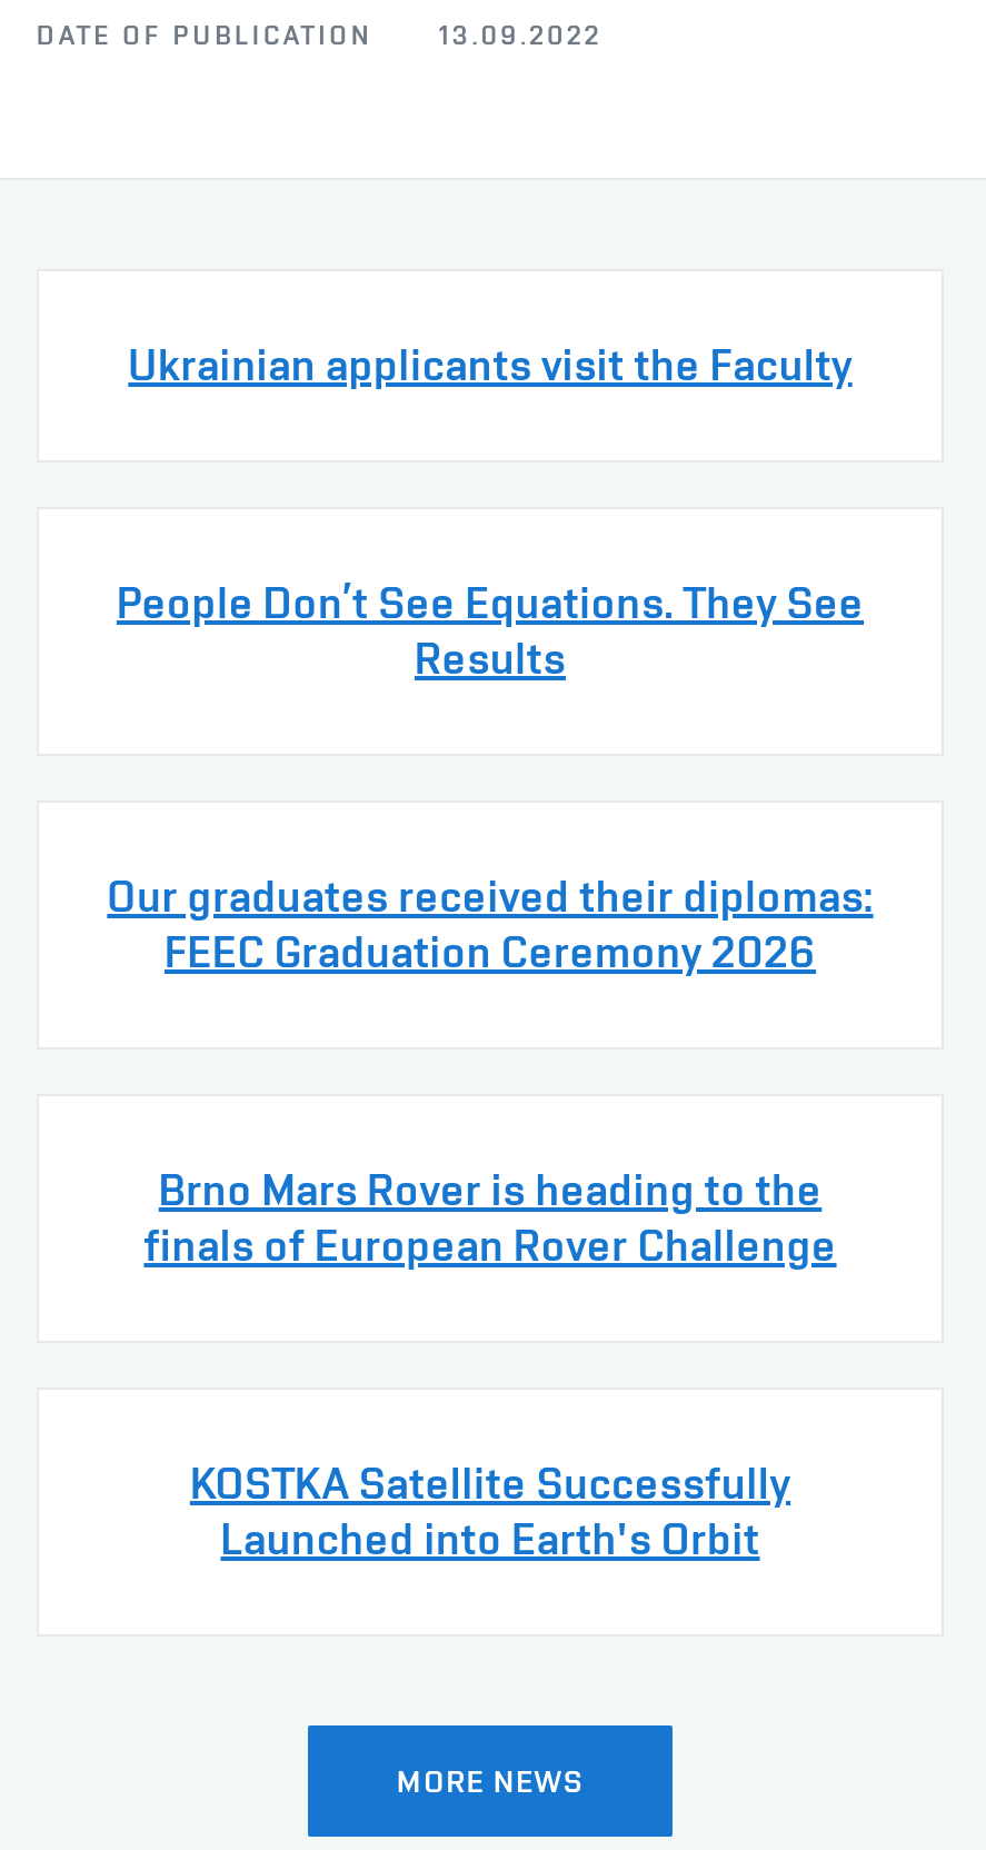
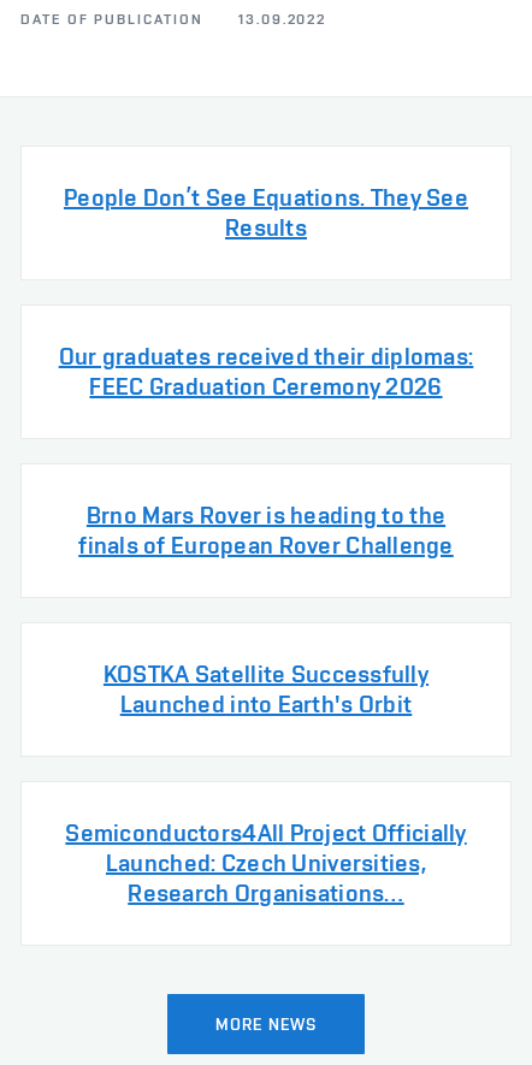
[128,338,852,391] Ukrainian applicants visit the Faculty -> none
moved [107,576,873,1565] -> [59,183,473,718]: People Don’t See Equations. They See | Results | Our graduates received their diplomas: | FEEC Graduation Ceremony 2026 | Brno Mars Rover is heading to the | finals of European Rover Challenge | KOSTKA Satellite Successfully | Launched into Earth's Orbit
none -> [65,818,467,907] Semiconductors4All Project Officially | Launched: Czech Universities, | Research Organisations…

